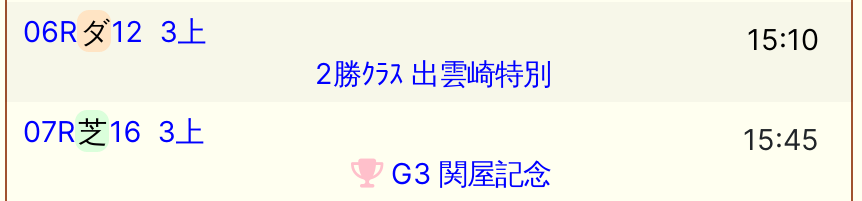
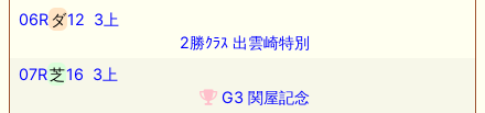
[747,21,819,55] 15:10 -> none
[743,121,819,155] 15:45 -> none

